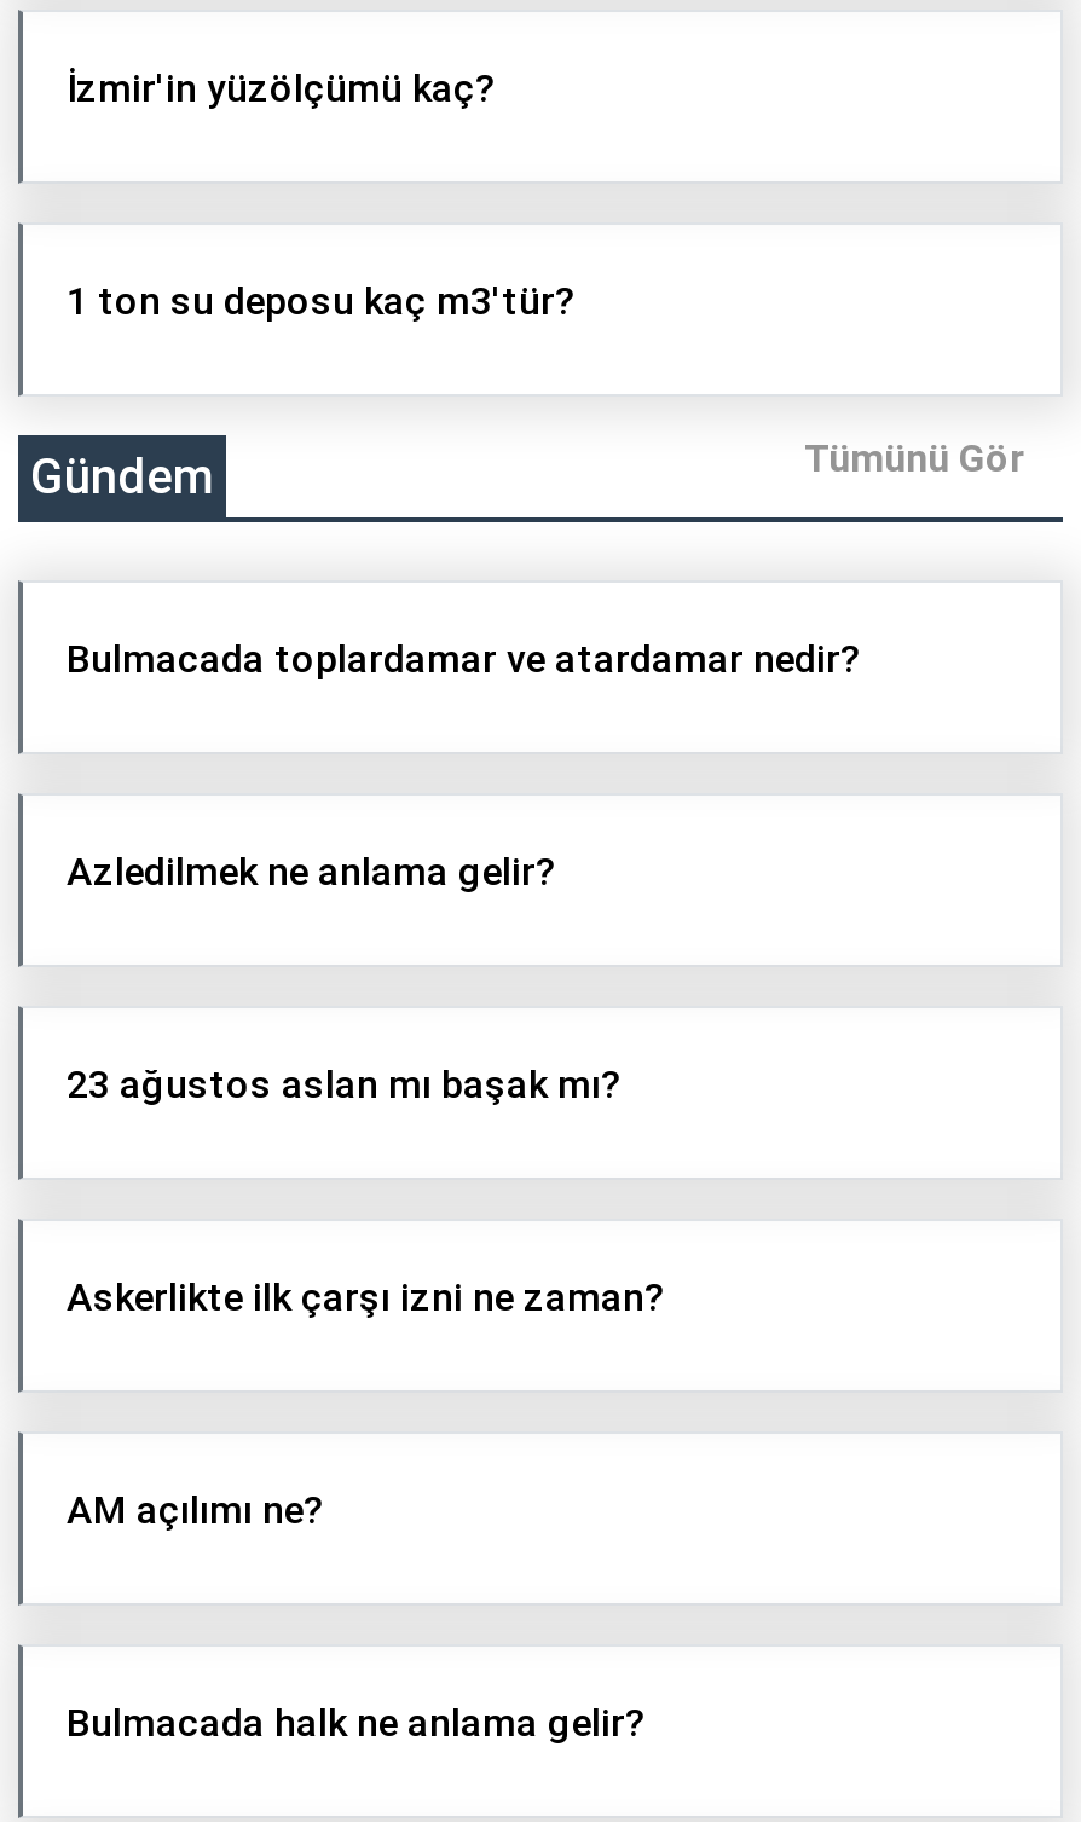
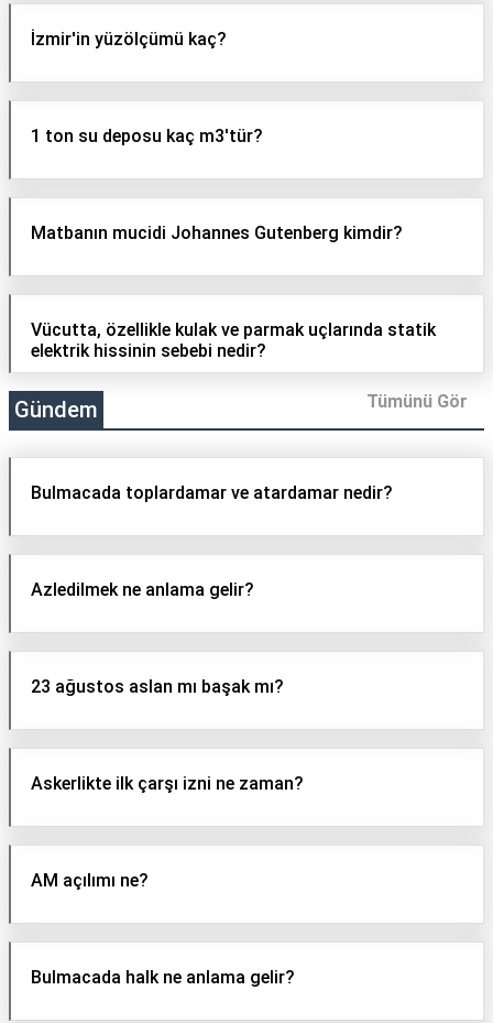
none -> [31,223,403,244] Matbanın mucidi Johannes Gutenberg kimdir?
none -> [31,320,436,362] Vücutta, özellikle kulak ve parmak uçlarında statik | elektrik hissinin sebebi nedir?

